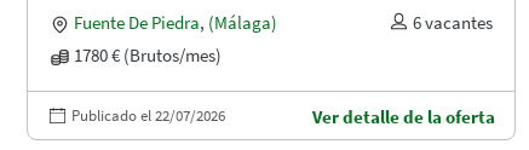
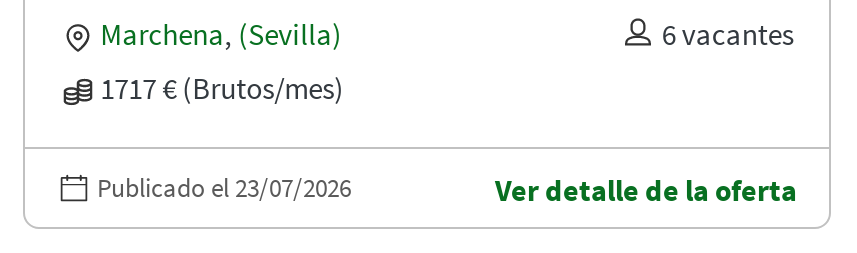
[73,11,277,34] Fuente De Piedra, (Málaga) -> [100,15,342,53] Marchena, (Sevilla)
[73,44,221,67] 1780 € (Brutos/mes) -> [100,69,344,107] 1717 € (Brutos/mes)
[71,105,225,126] Publicado el 22/07/2026 -> [97,171,351,205] Publicado el 23/07/2026

